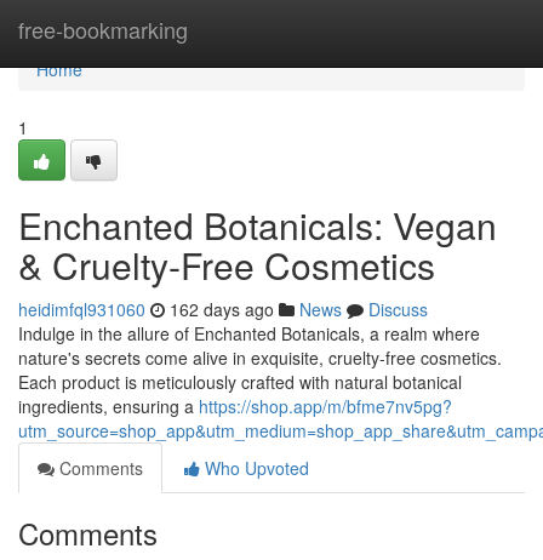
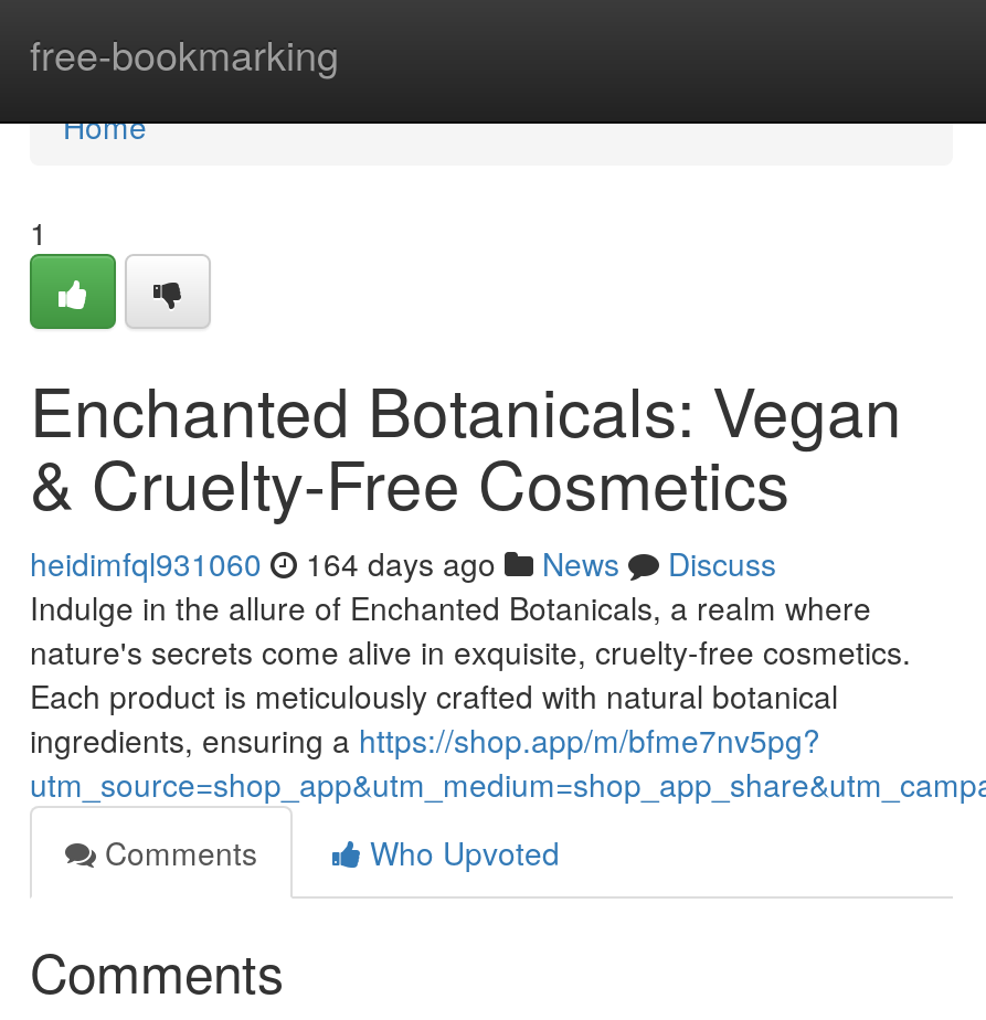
[18,297,428,321] heidimfql931060 162 days ago News Discuss -> [30,541,776,585] heidimfql931060 164 days ago News Discuss

